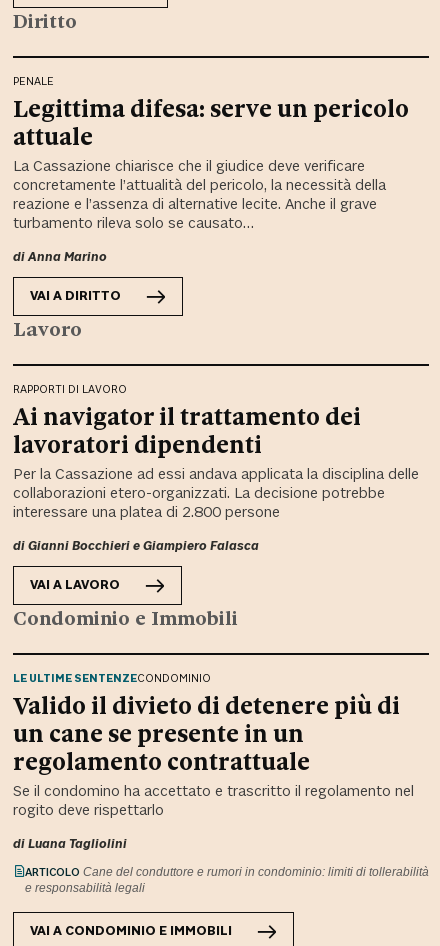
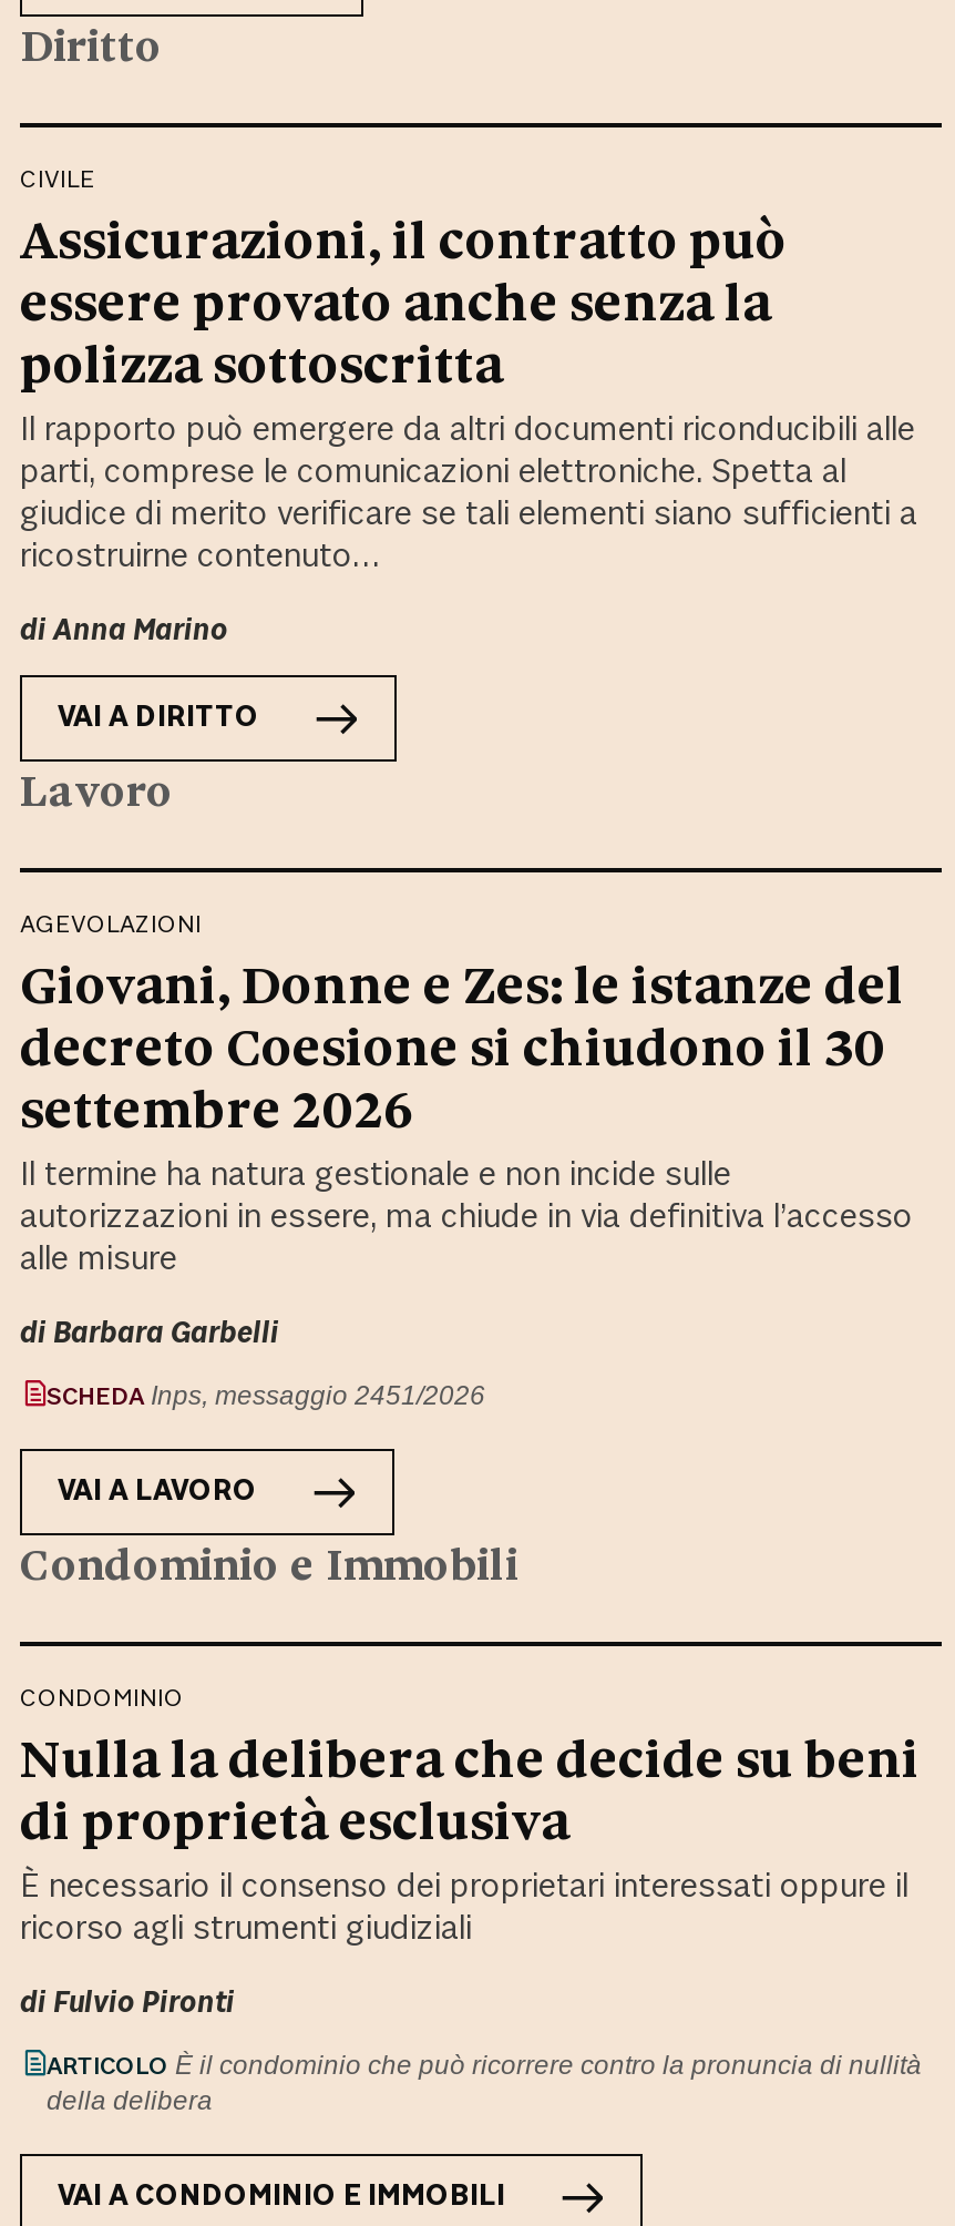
[13,74,409,233] PENALE | Legittima difesa: serve un pericolo | attuale | La Cassazione chiarisce che il giudice deve verificare | concretamente l’attualità del pericolo, la necessità della | reazione e l’assenza di alternative lecite. Anche il grave | turbamento rileva solo se causato… -> [20,162,917,578] CIVILE | Assicurazioni, il contratto può | essere provato anche senza la | polizza sottoscritta | Il rapporto può emergere da altri documenti riconducibili alle | parti, comprese le comunicazioni elettroniche. Spetta al | giudice di merito verificare se tali elementi siano sufficienti a | ricostruirne contenuto…
[13,382,419,554] RAPPORTI DI LAVORO | Ai navigator il trattamento dei | lavoratori dipendenti | Per la Cassazione ad essi andava applicata la disciplina delle | collaborazioni etero-organizzati. La decisione potrebbe | interessare una platea di 2.800 persone | di Gianni Bocchieri e Giampiero Falasca -> [20,907,913,1414] AGEVOLAZIONI | Giovani, Donne e Zes: le istanze del | decreto Coesione si chiudono il 30 | settembre 2026 | Il termine ha natura gestionale e non incide sulle | autorizzazioni in essere, ma chiude in via definitiva l’accesso | alle misure | di Barbara Garbelli | SCHEDA Inps, messaggio 2451/2026
moved [13,577,238,631] -> [20,1474,518,1593]: VAI A LAVORO | Condominio e Immobili
[13,671,414,820] LE ULTIME SENTENZECONDOMINIO | Valido il divieto di detenere più di | un cane se presente in un | regolamento contrattuale | Se il condomino ha accettato e trascritto il regolamento nel | rogito deve rispettarlo -> [20,1681,920,1950] CONDOMINIO | Nulla la delibera che decide su beni | di proprietà esclusiva | È necessario il consenso dei proprietari interessati oppure il | ricorso agli strumenti giudiziali
[13,836,127,852] di Luana Tagliolini -> [20,1986,235,2021] di Fulvio Pironti
[25,865,429,895] ARTICOLO Cane del conduttore e rumori in condominio: limiti di tollerabilità | e responsabilità legali -> [47,2050,922,2117] ARTICOLO È il condominio che può ricorrere contro la pronuncia di nullità | della delibera

